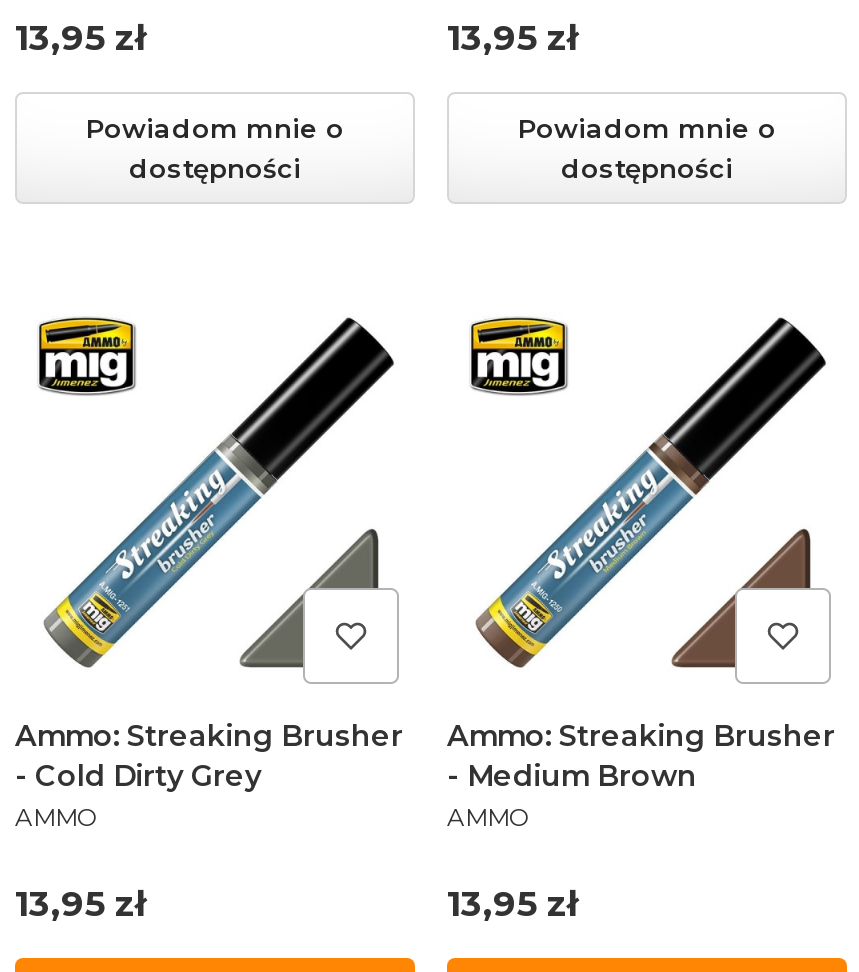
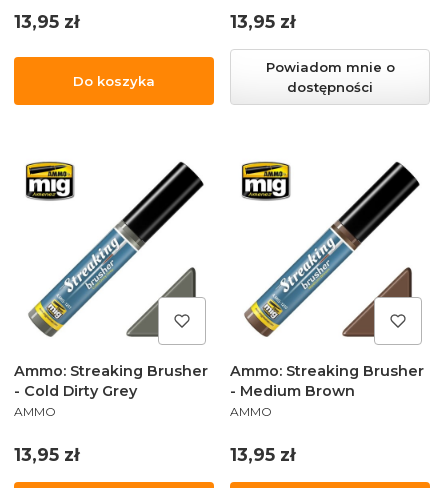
[86,112,344,184] Powiadom mnie o | dostępności -> [73,73,155,89] Do koszyka

